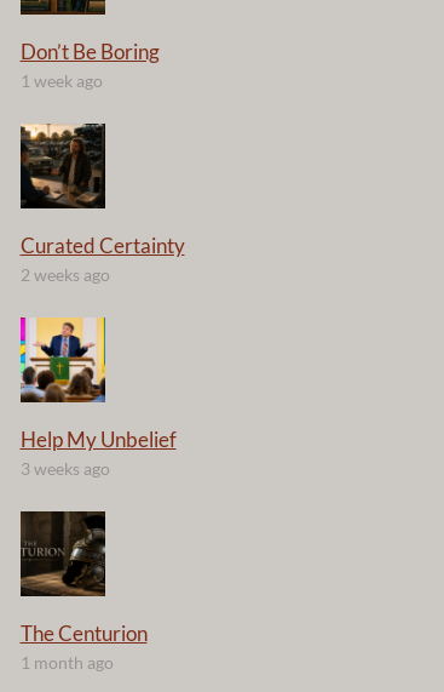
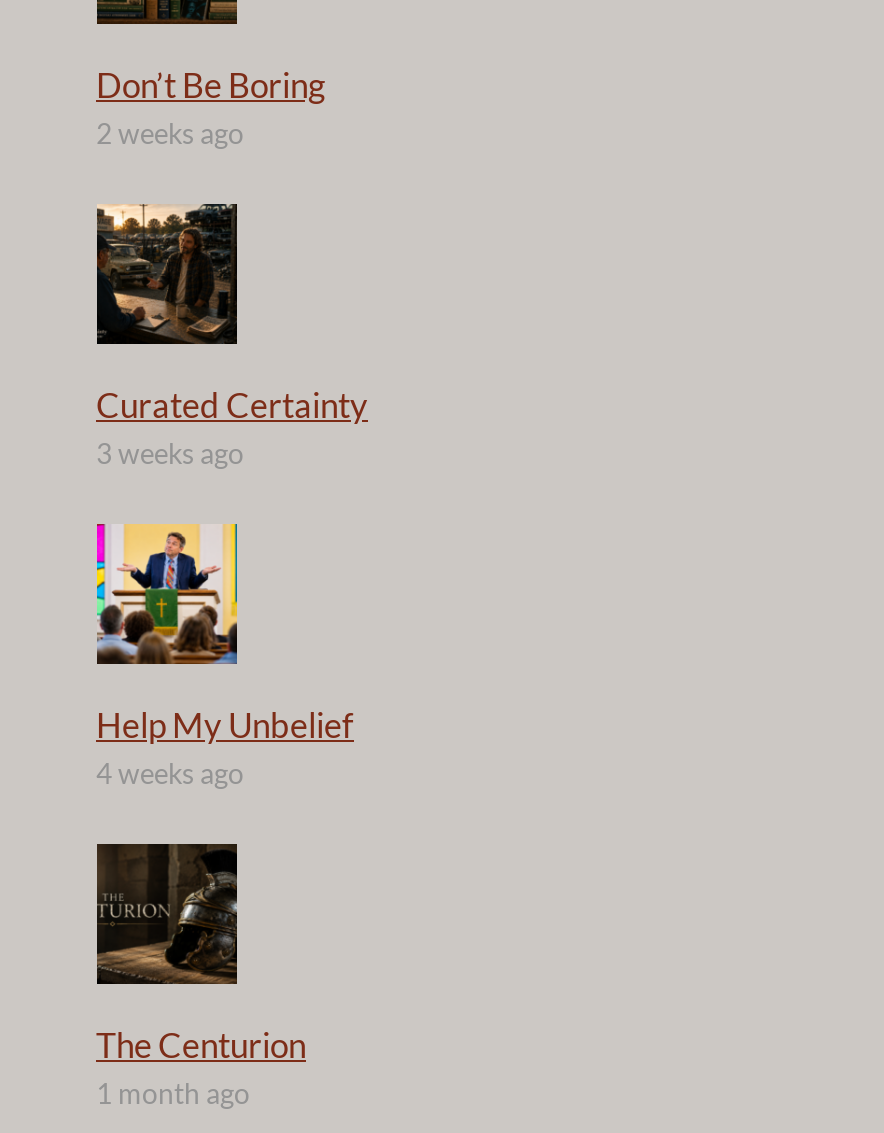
[20,71,102,91] 1 week ago -> [96,116,244,150] 2 weeks ago
[20,264,109,285] 2 weeks ago -> [96,436,244,470] 3 weeks ago
[20,458,109,479] 3 weeks ago -> [96,756,244,790] 4 weeks ago

